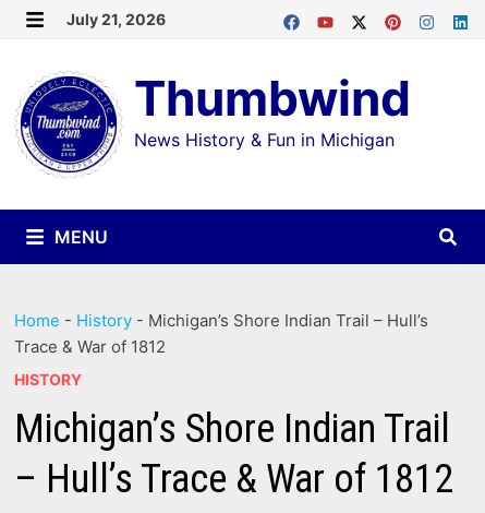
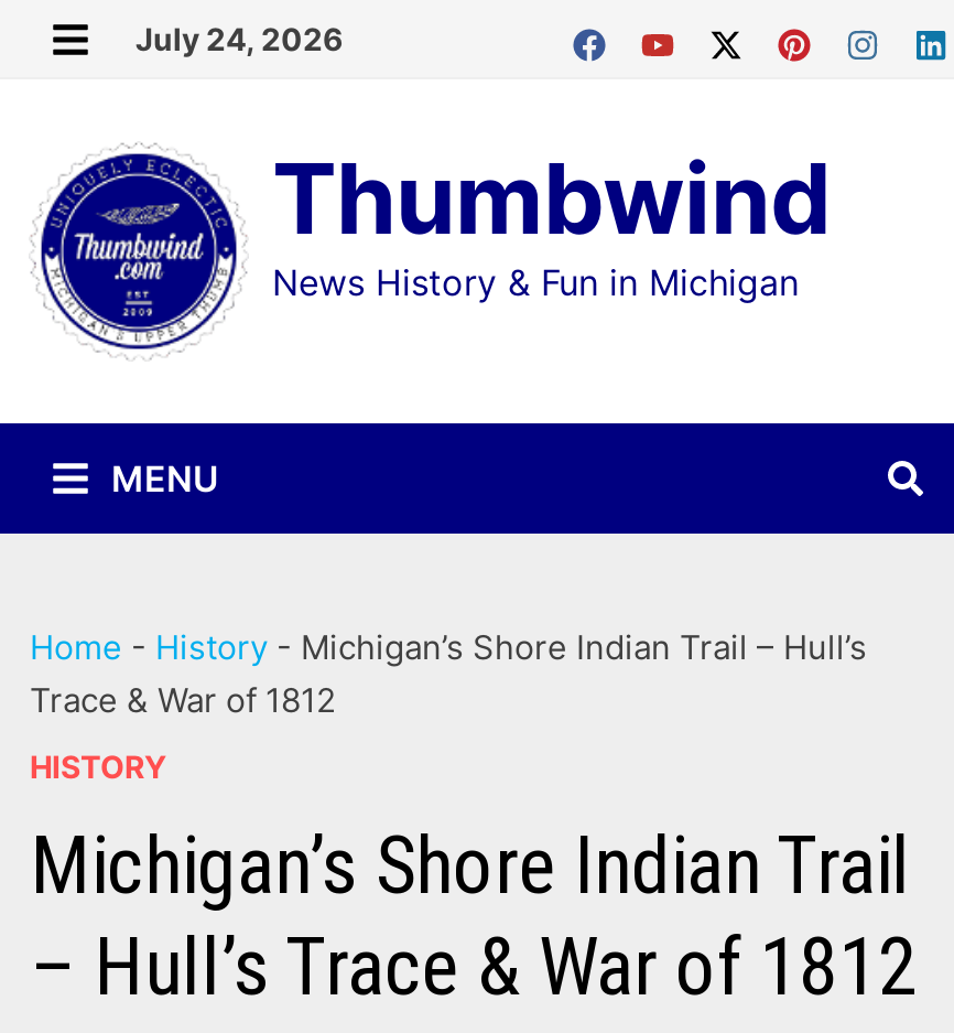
[67,10,166,28] July 21, 2026 -> [135,20,342,57] July 24, 2026

